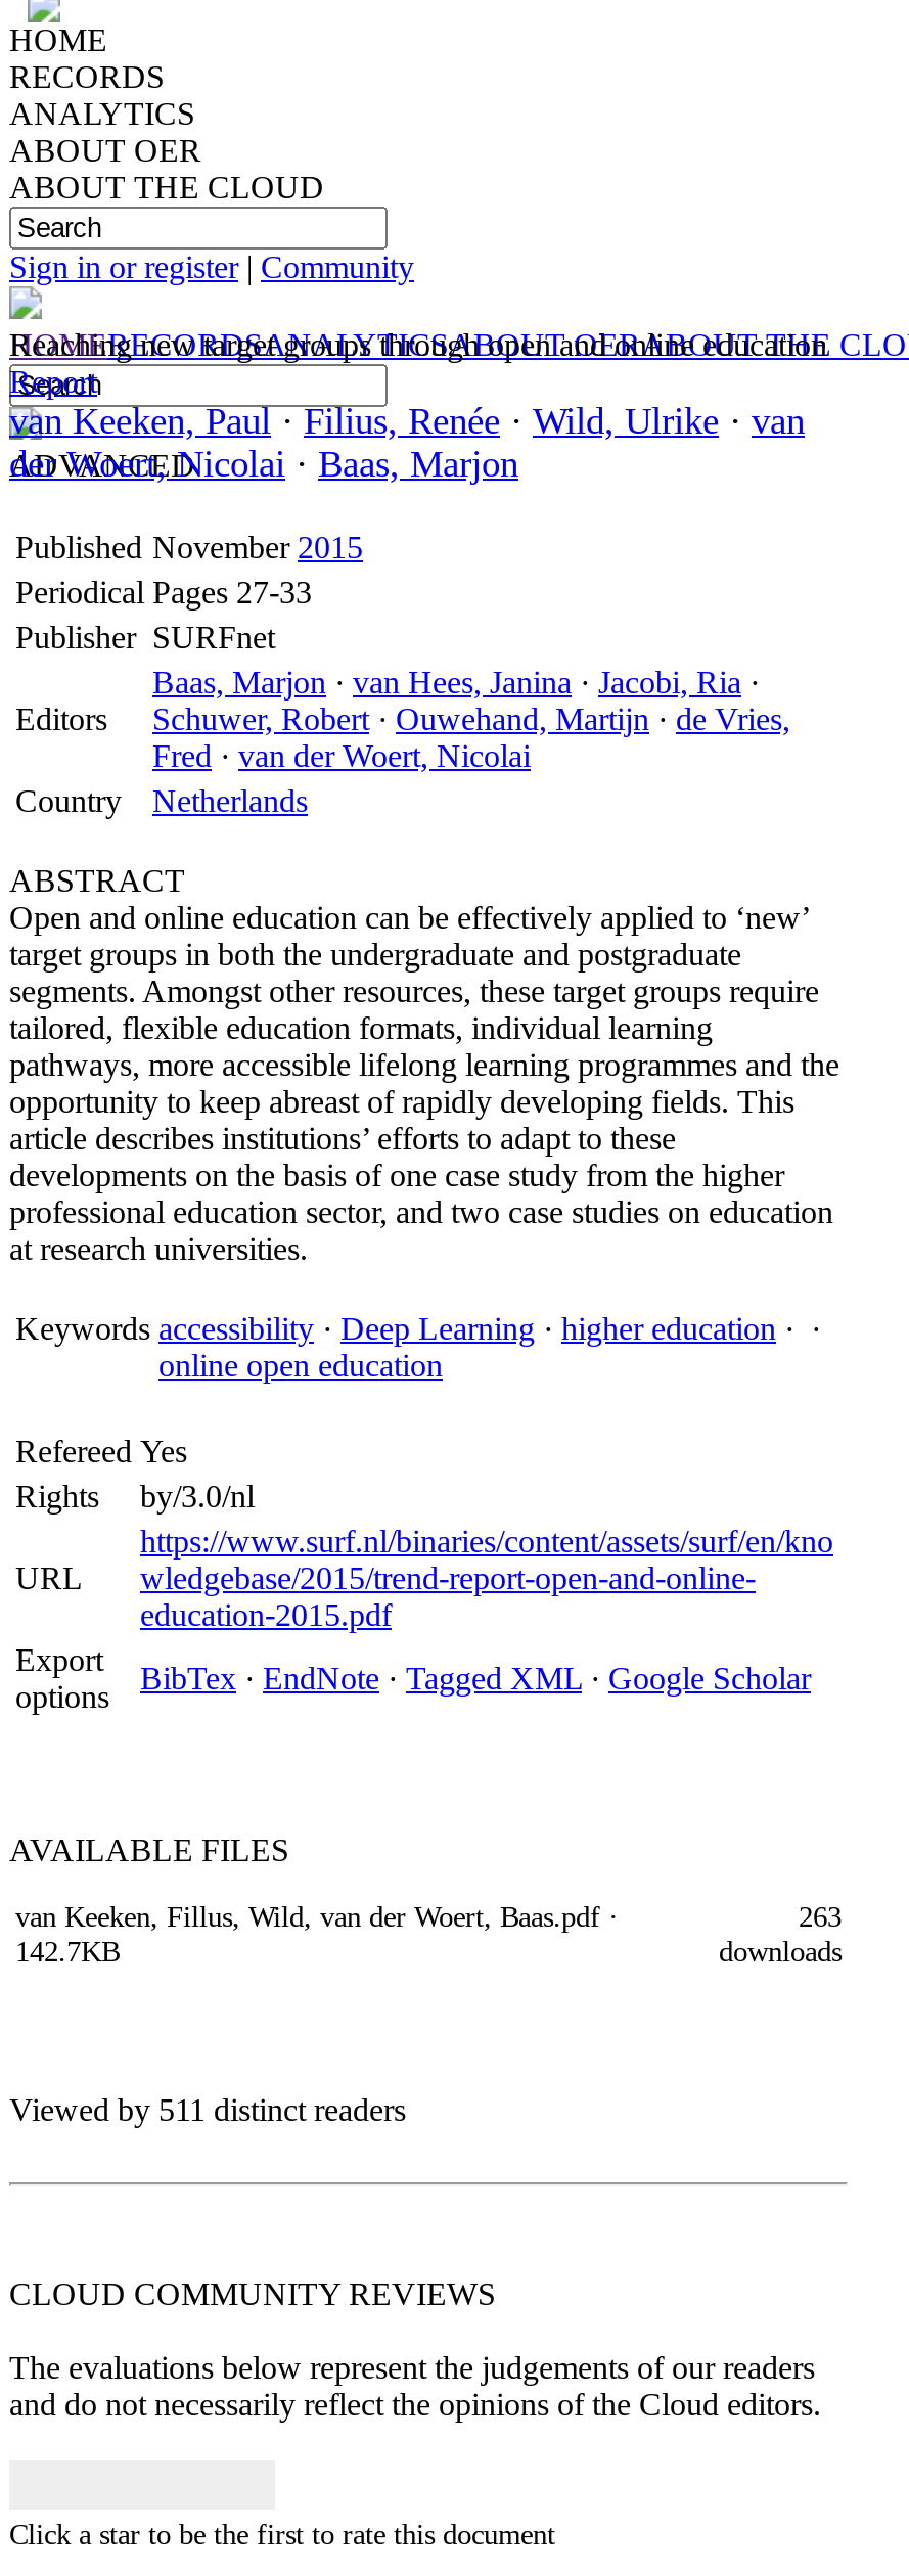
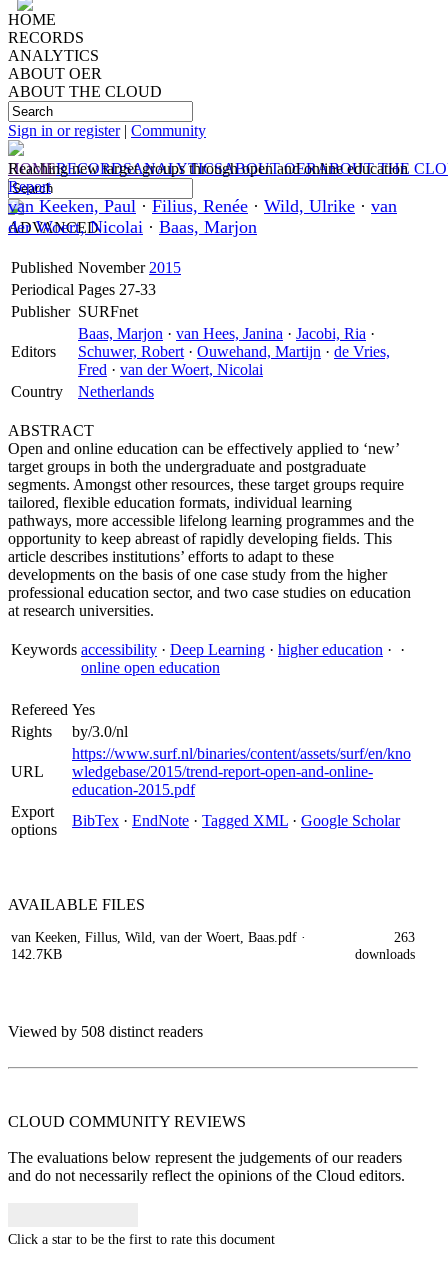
[9,2092,406,2127] Viewed by 511 distinct readers -> [8,1023,203,1040] Viewed by 508 distinct readers

